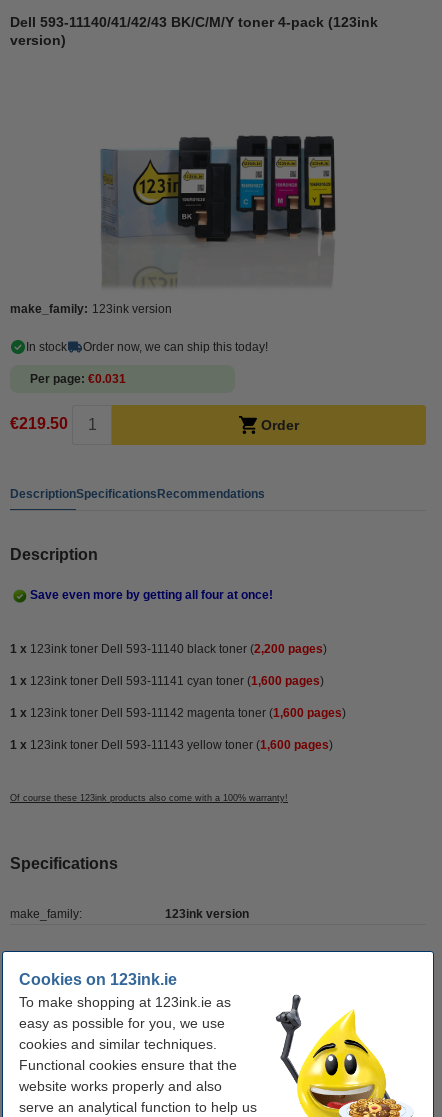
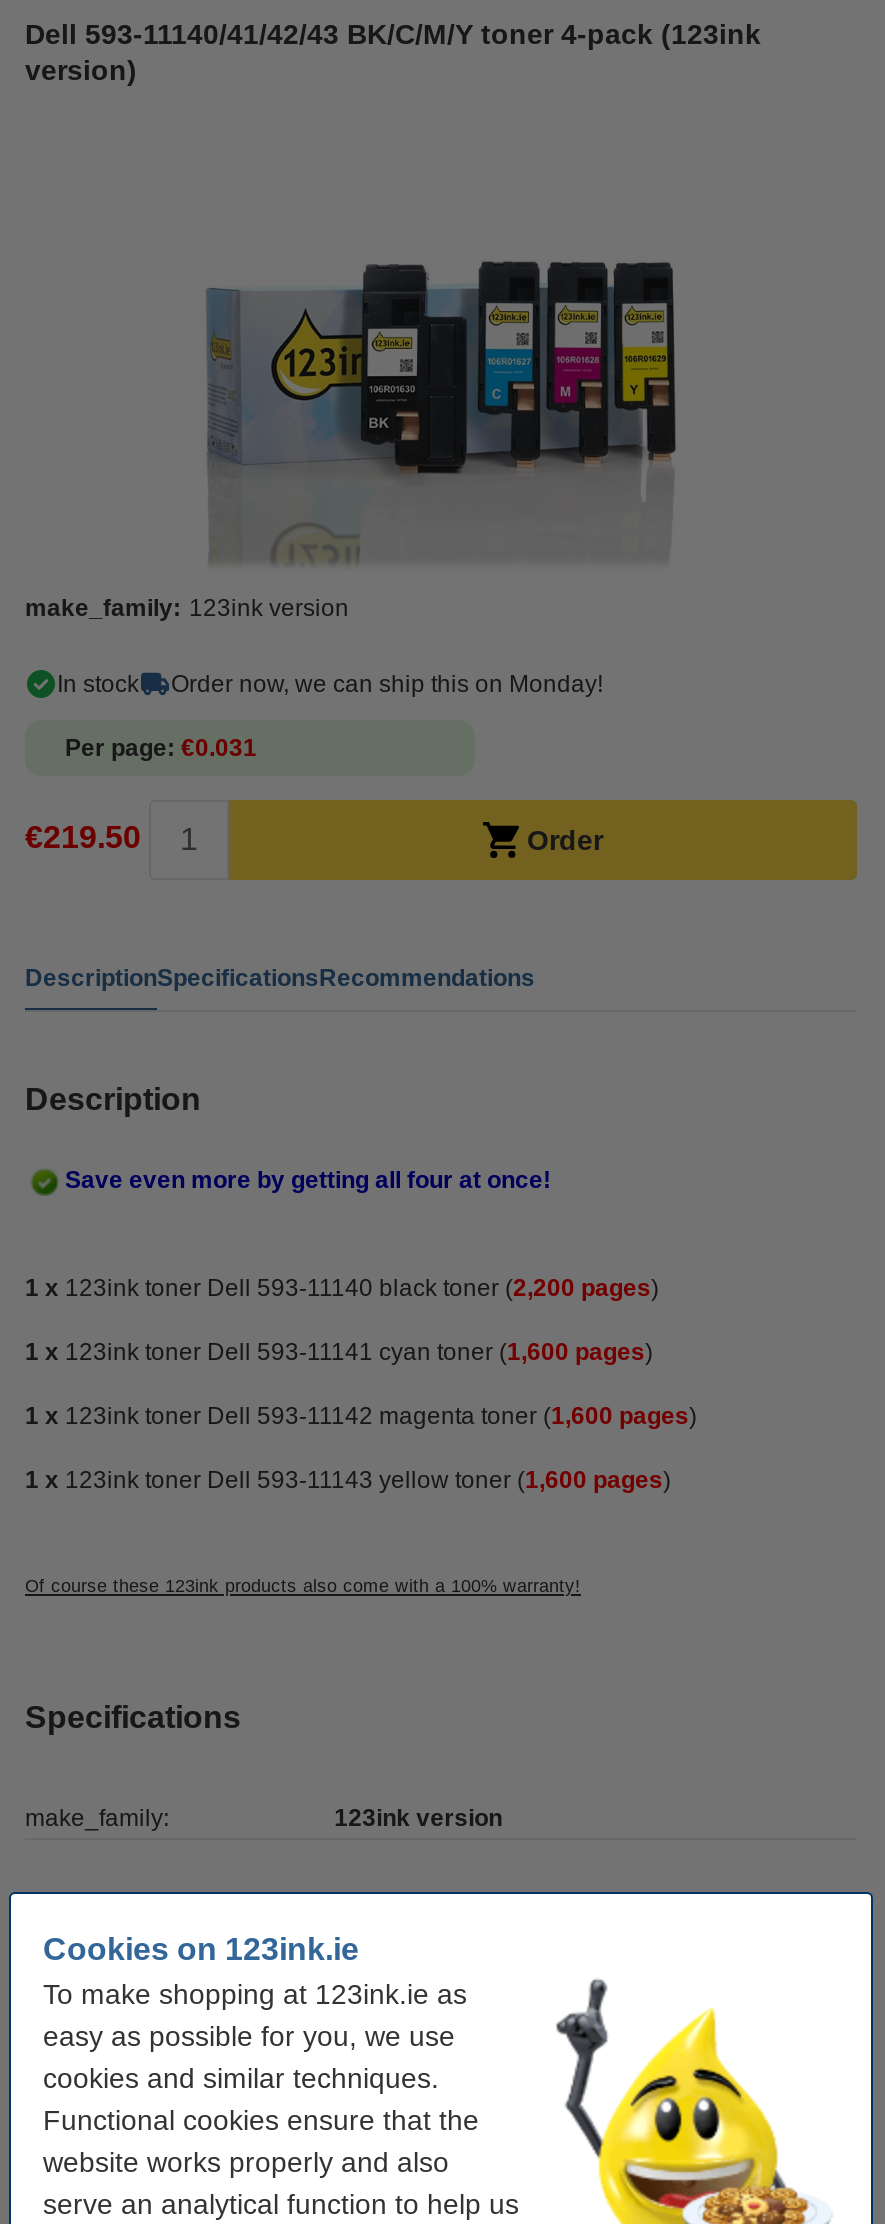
[83,340,268,354] Order now, we can ship this today! -> [171,670,603,698] Order now, we can ship this on Monday!

